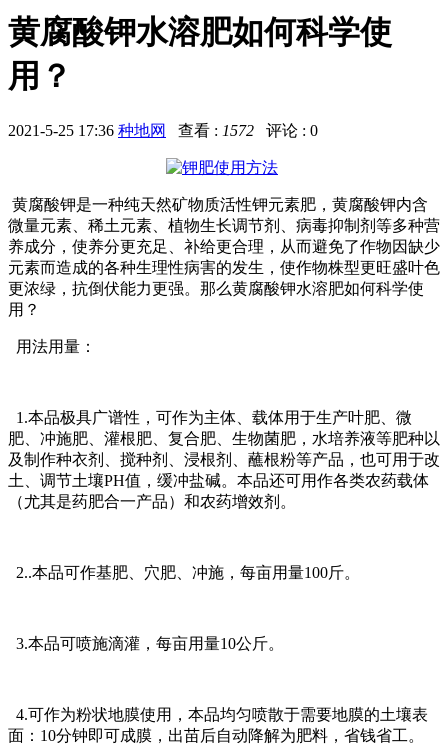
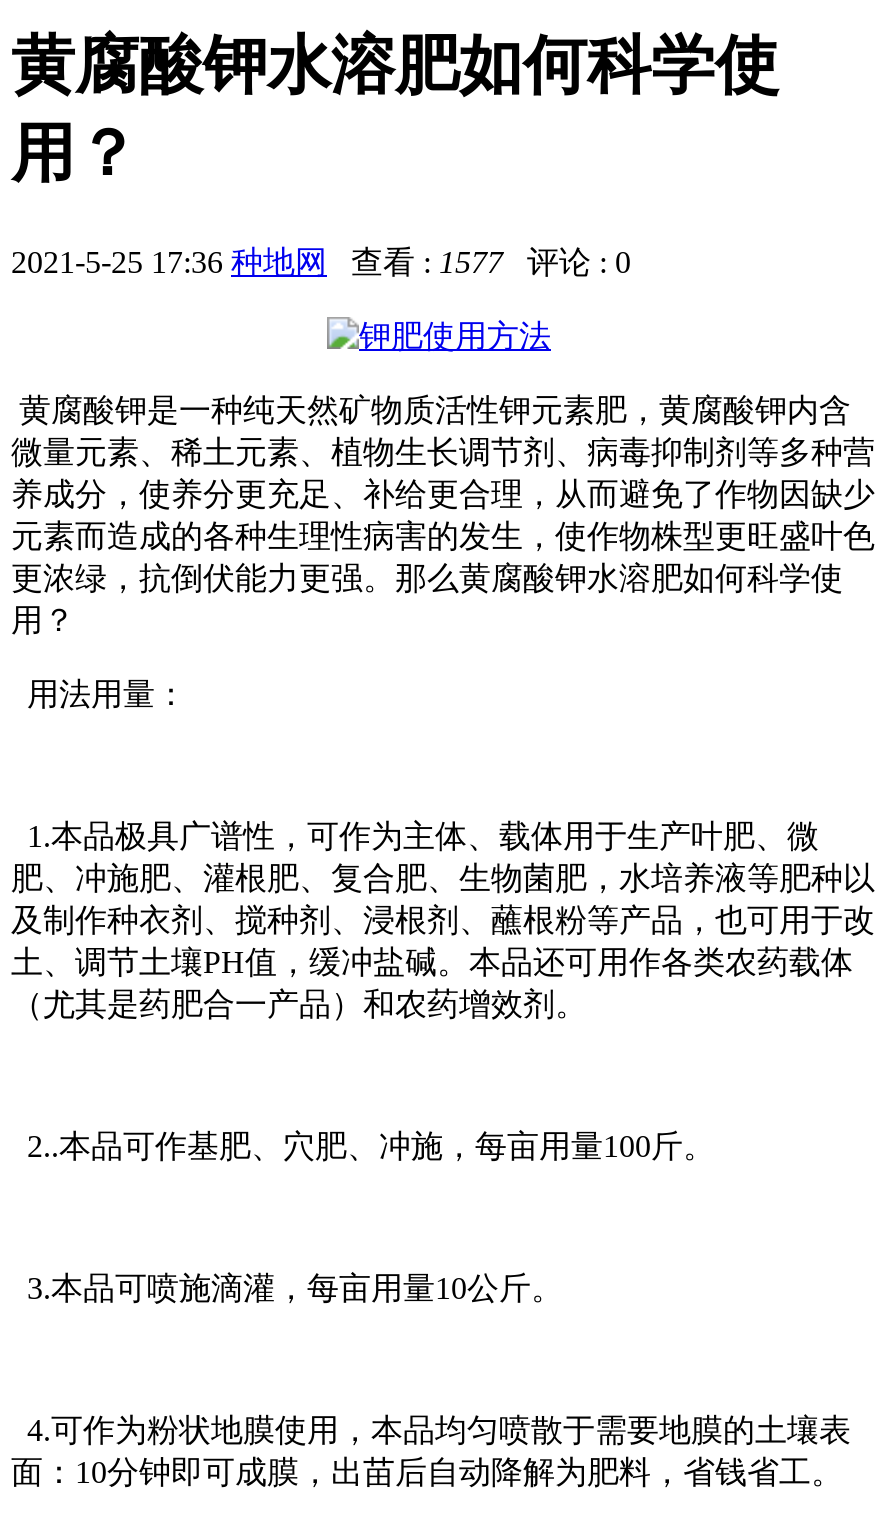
[8,122,326,139] 2021-5-25 17:36 种地网查看 : 1572评论 : 0 -> [11,245,647,279] 2021-5-25 17:36 种地网查看 : 1577评论 : 0

